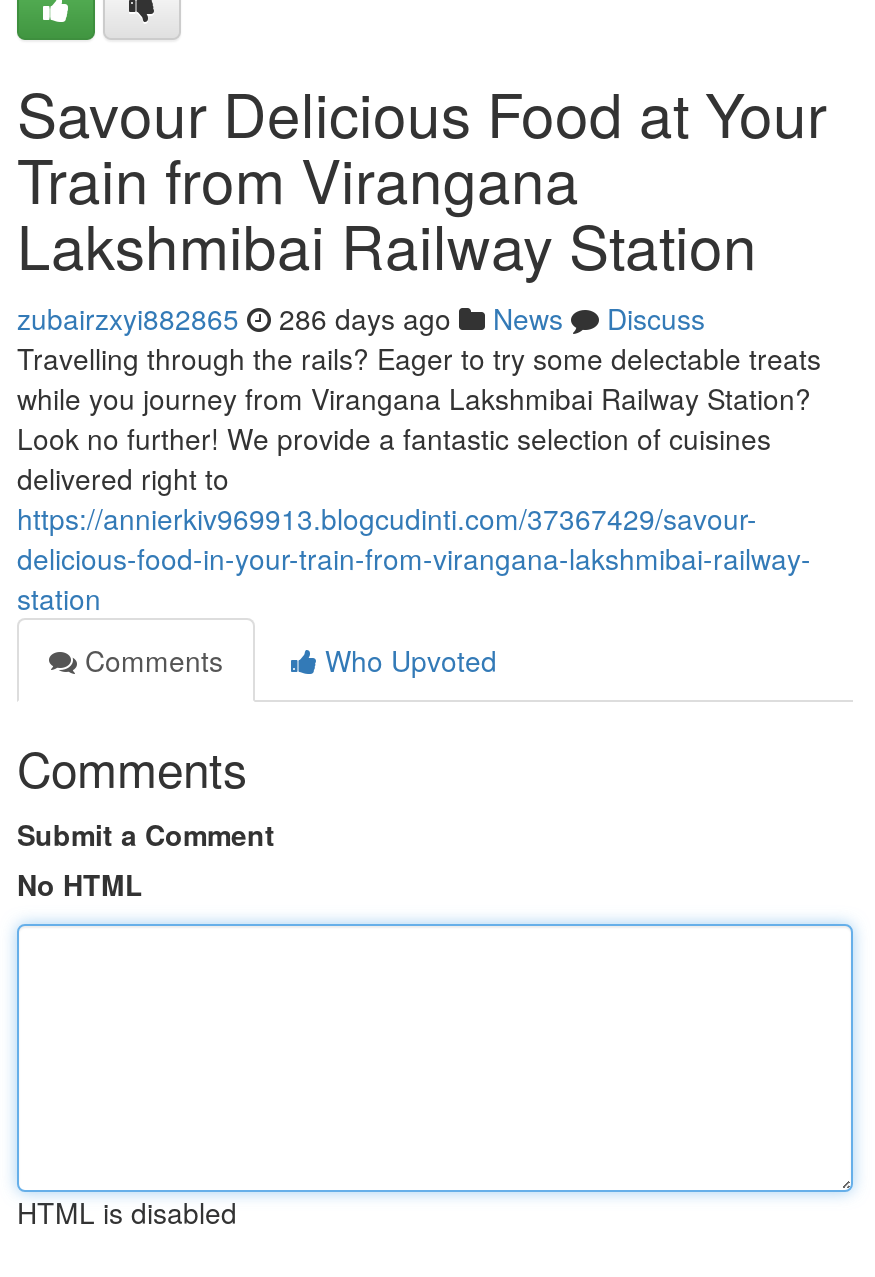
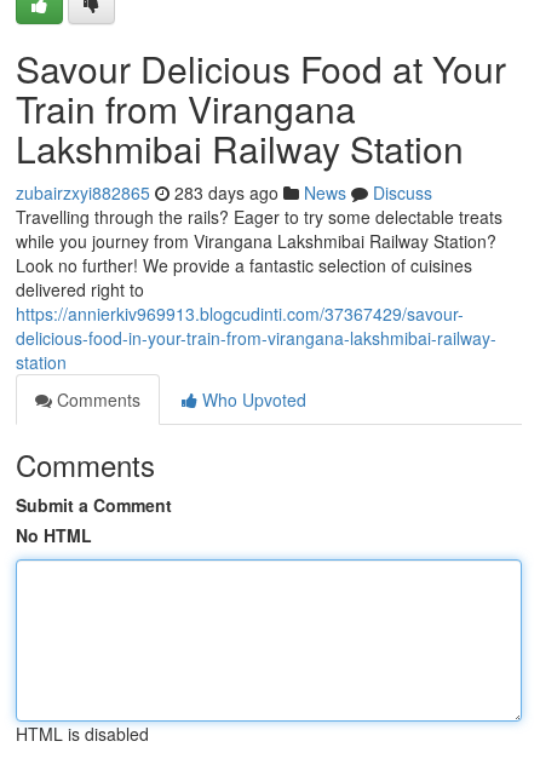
[17,298,705,338] zubairzxyi882865 286 days ago News Discuss -> [16,180,432,205] zubairzxyi882865 283 days ago News Discuss

